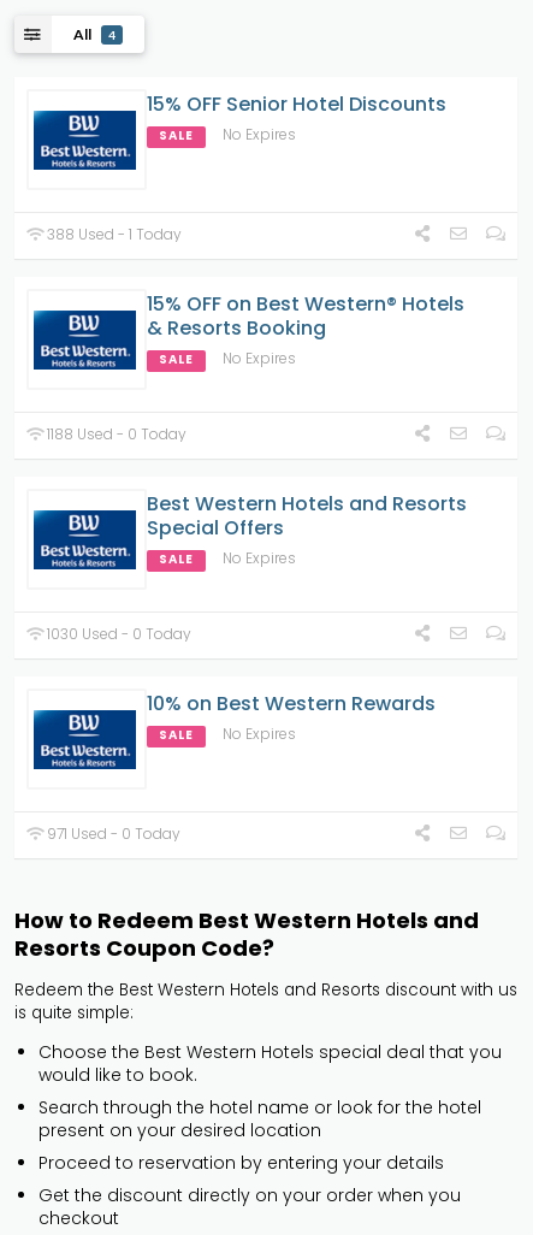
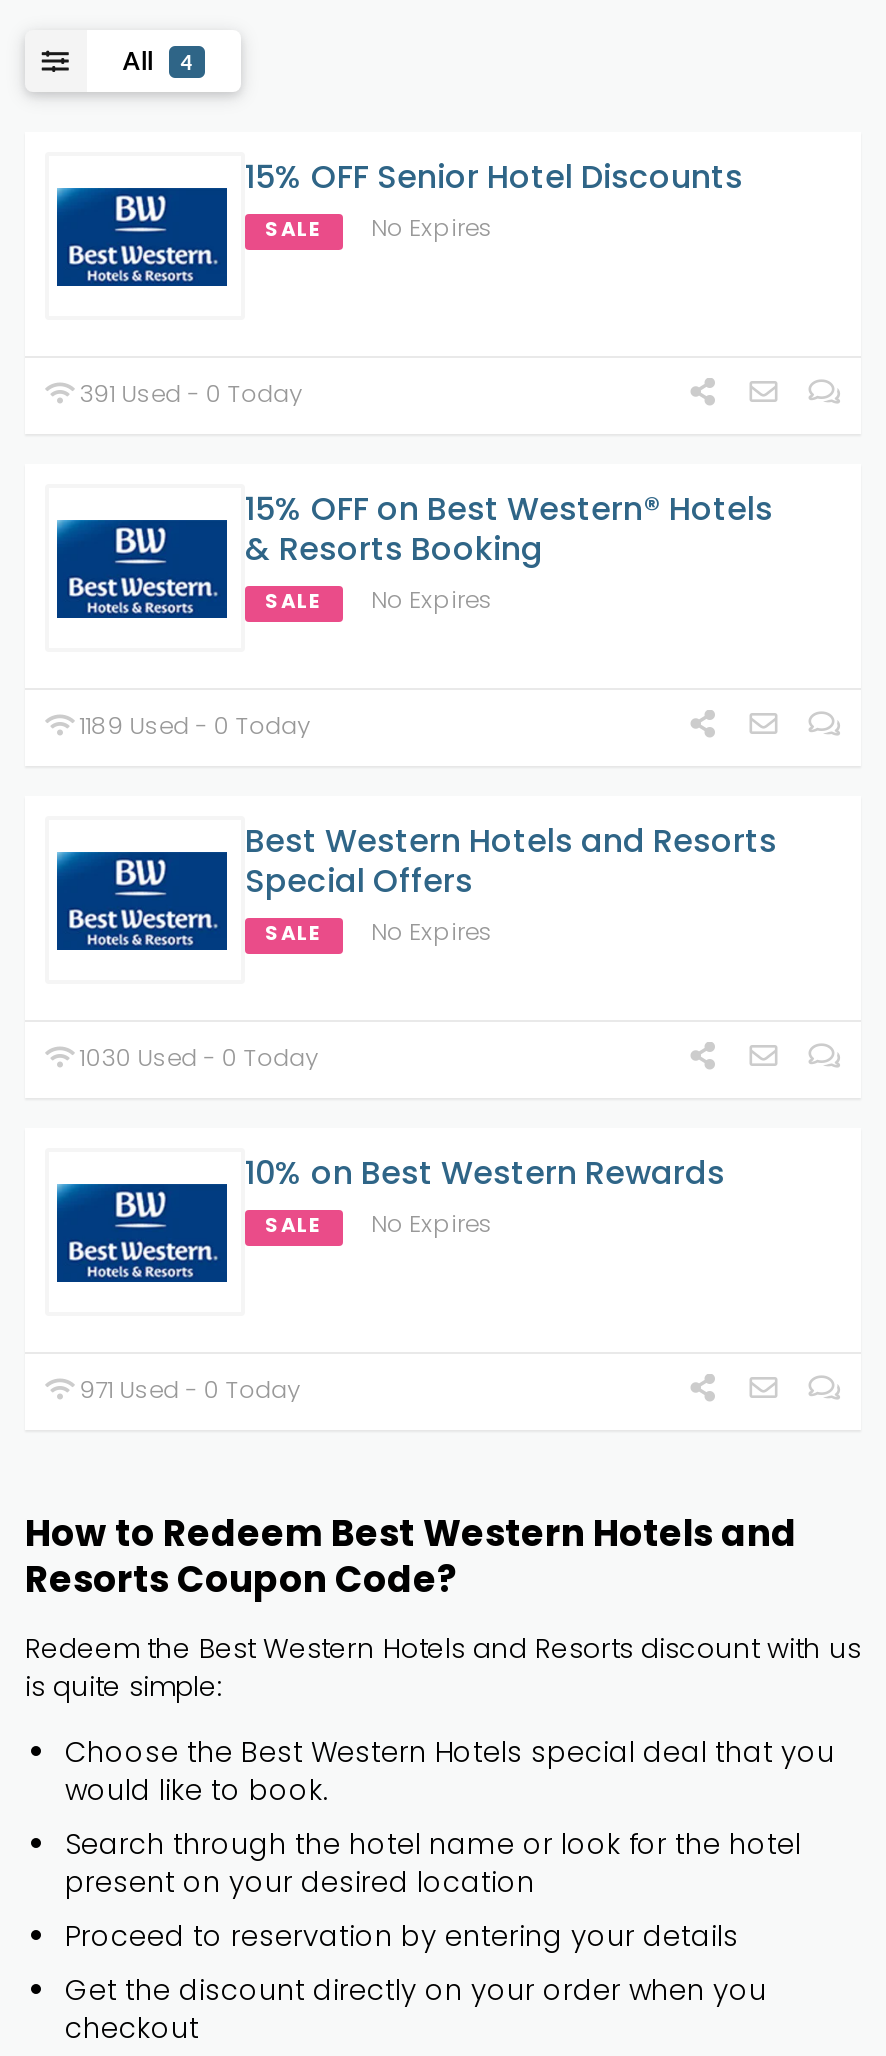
[44,224,182,245] 388 Used - 1 Today -> [73,377,303,411] 391 Used - 0 Today
[44,424,187,445] 1188 Used - 0 Today -> [73,709,311,743] 1189 Used - 0 Today

